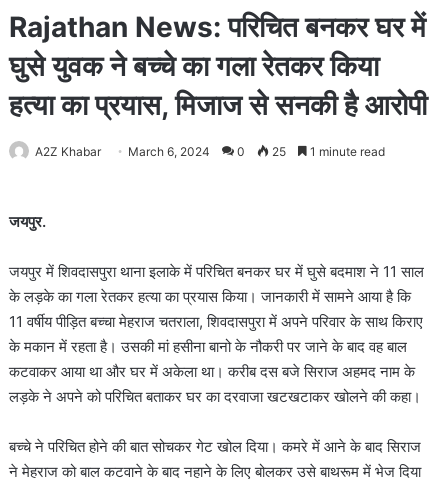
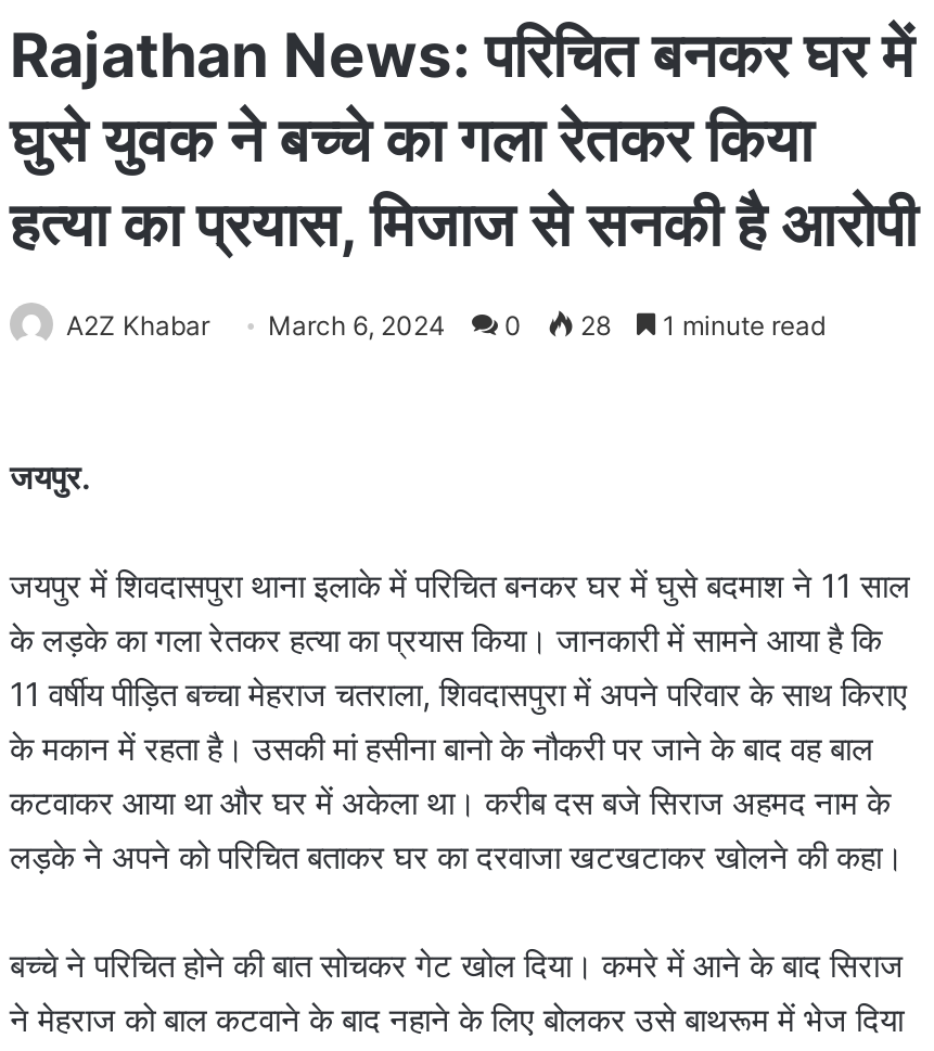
[35,144,385,159] A2Z Khabar March 6, 2024 0 25 1 minute read -> [66,310,826,342] A2Z Khabar March 6, 2024 0 28 1 minute read

